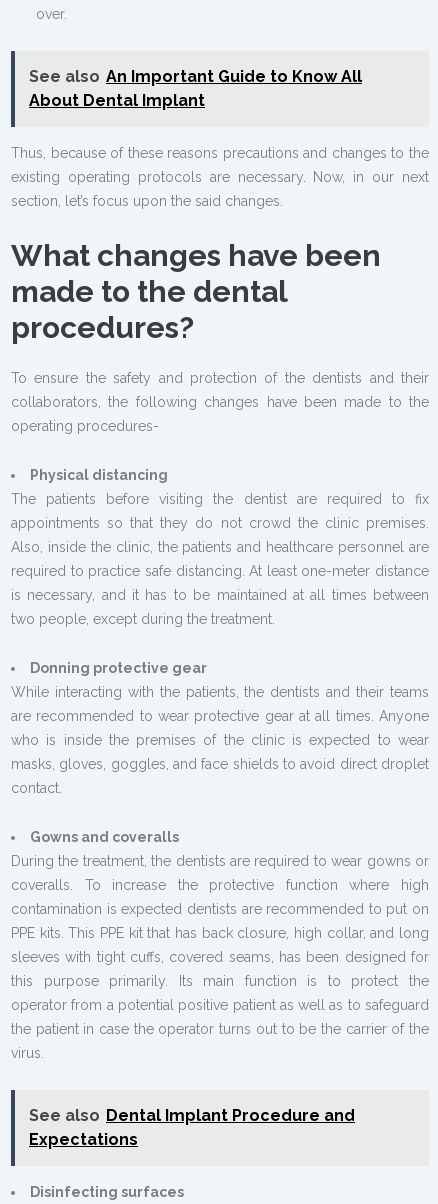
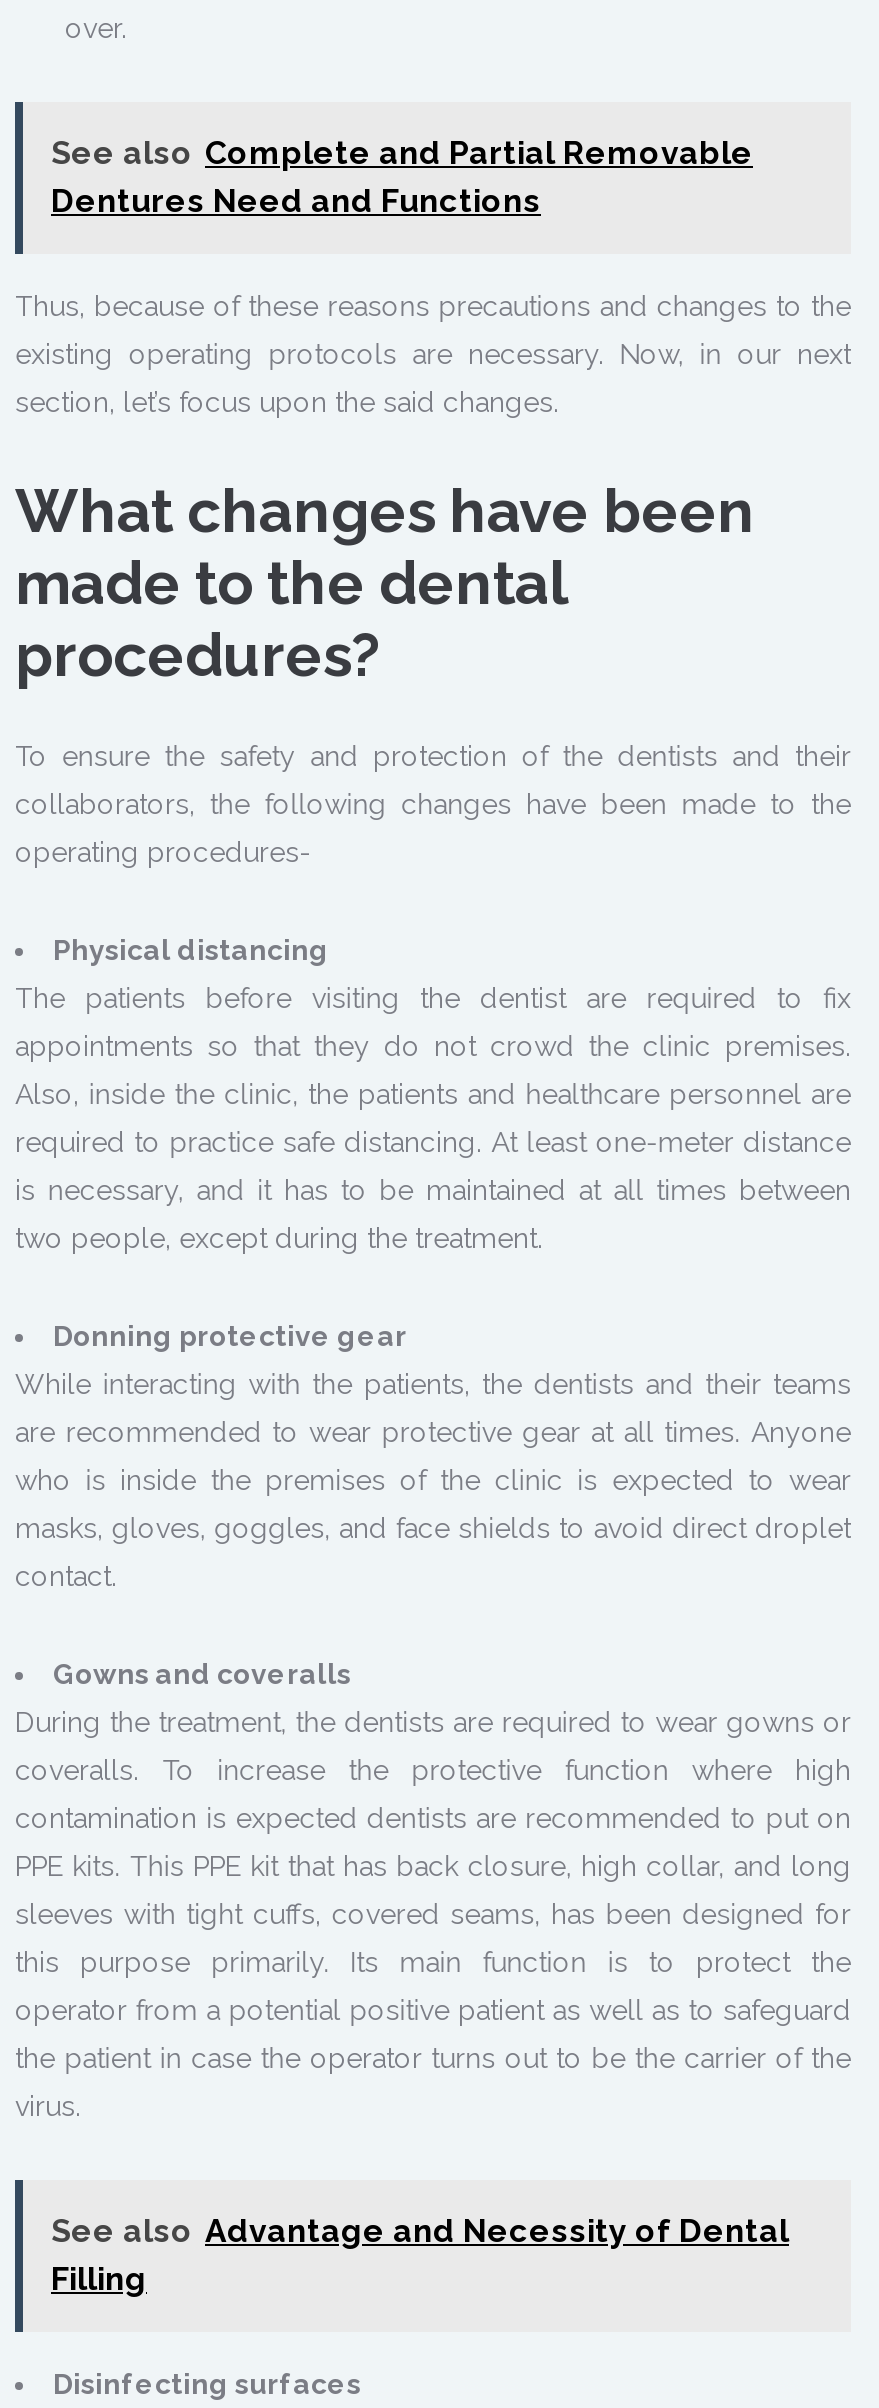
[29,67,362,110] See also An Important Guide to Know All | About Dental Implant -> [51,133,753,219] See also Complete and Partial Removable | Dentures Need and Functions
[29,1106,355,1149] See also Dental Implant Procedure and | Expectations -> [51,2211,789,2297] See also Advantage and Necessity of Dental | Filling

